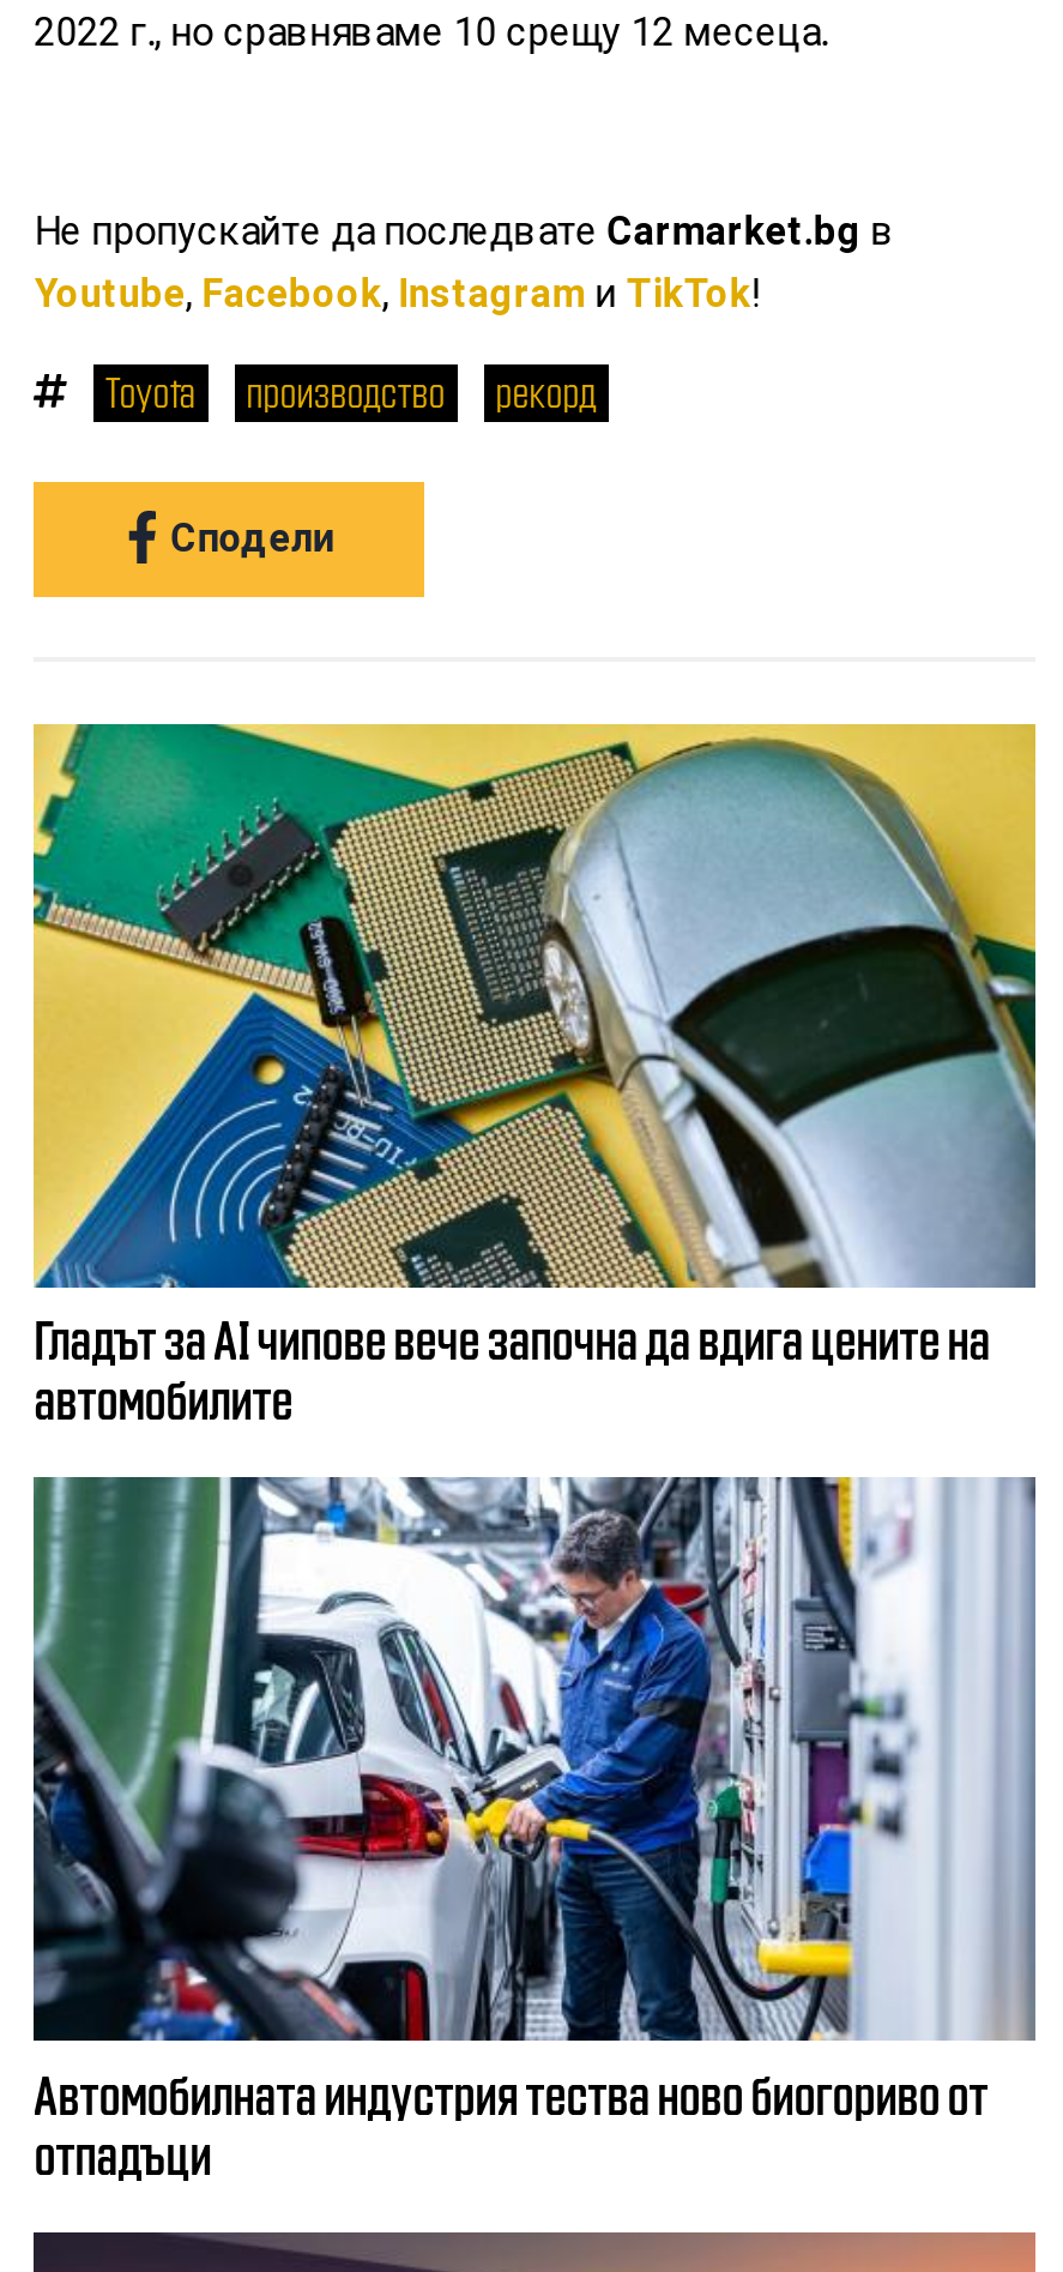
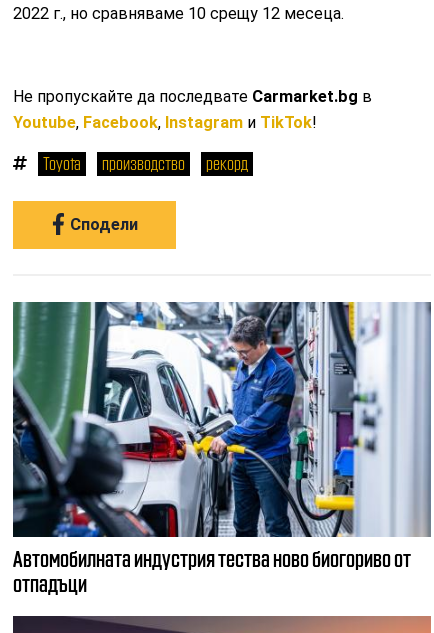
[31,722,1038,1427] [image] | Гладът за AI чипове вече започна да вдига цените на | автомобилите -> none

